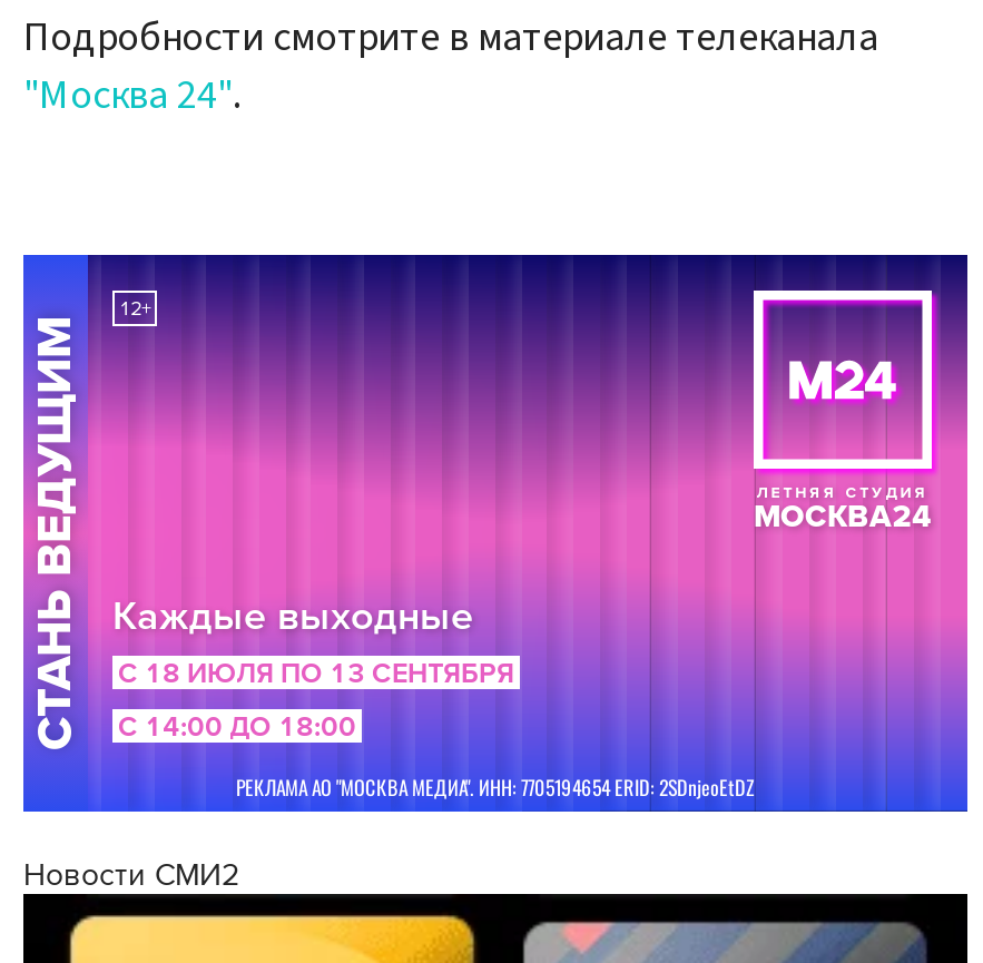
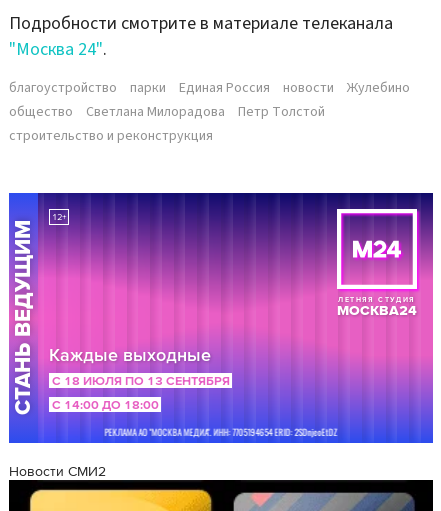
none -> [9,78,410,146] благоустройство | парки | Единая Россия | новости | Жулебино | общество | Светлана Милорадова | Петр Толстой | строительство и реконструкция

